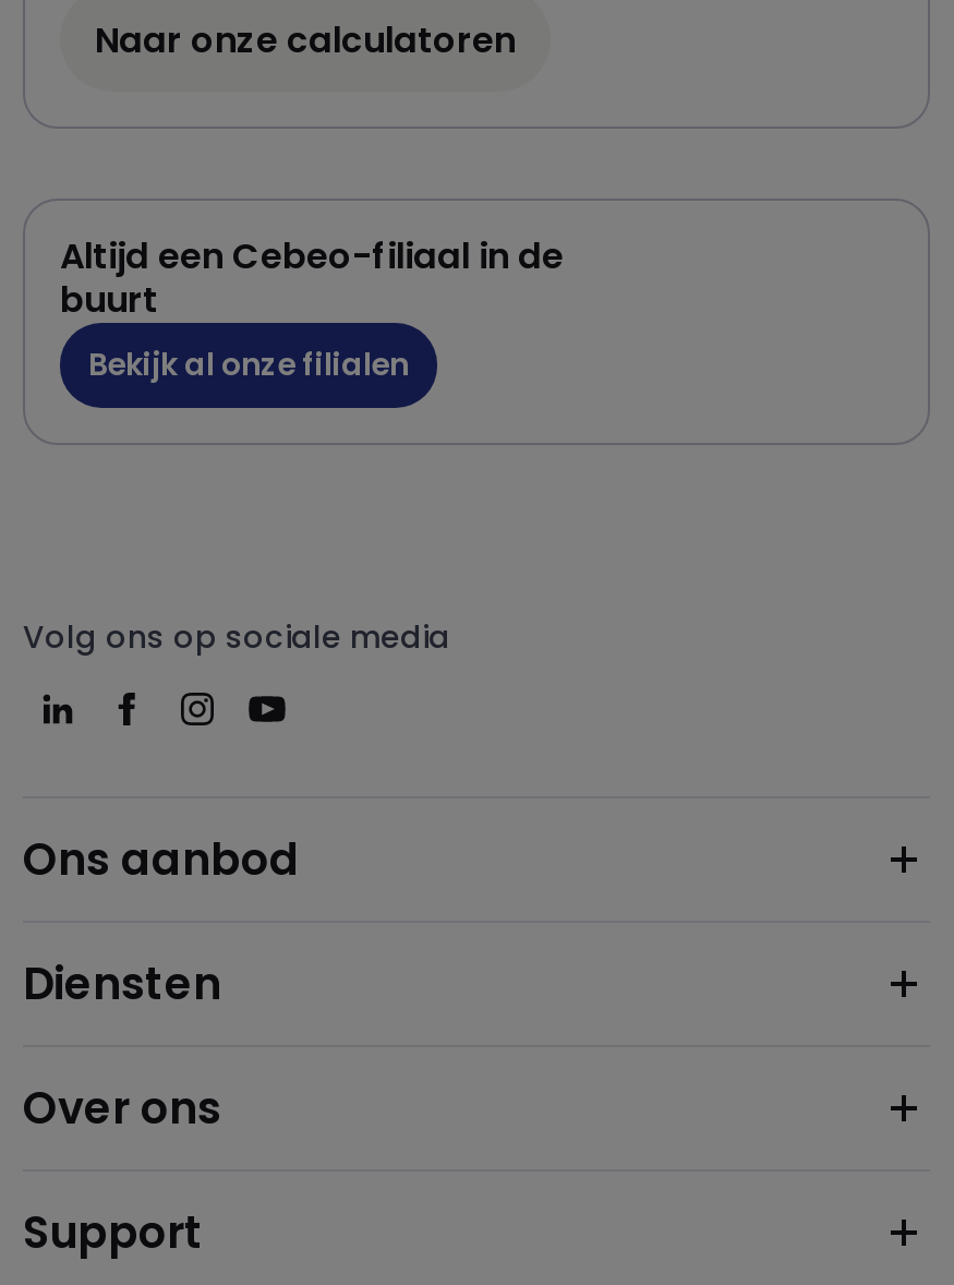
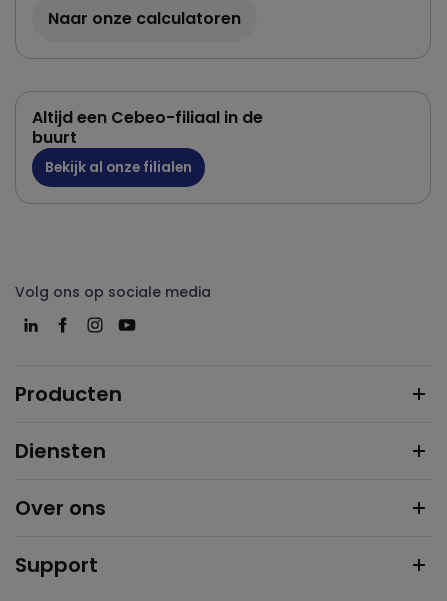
[23,829,300,890] Ons aanbod -> [15,380,122,408] Producten

